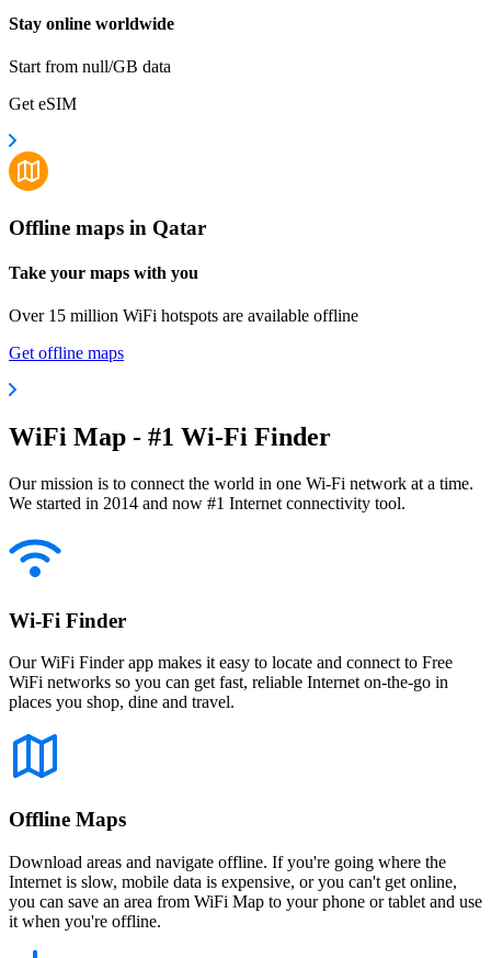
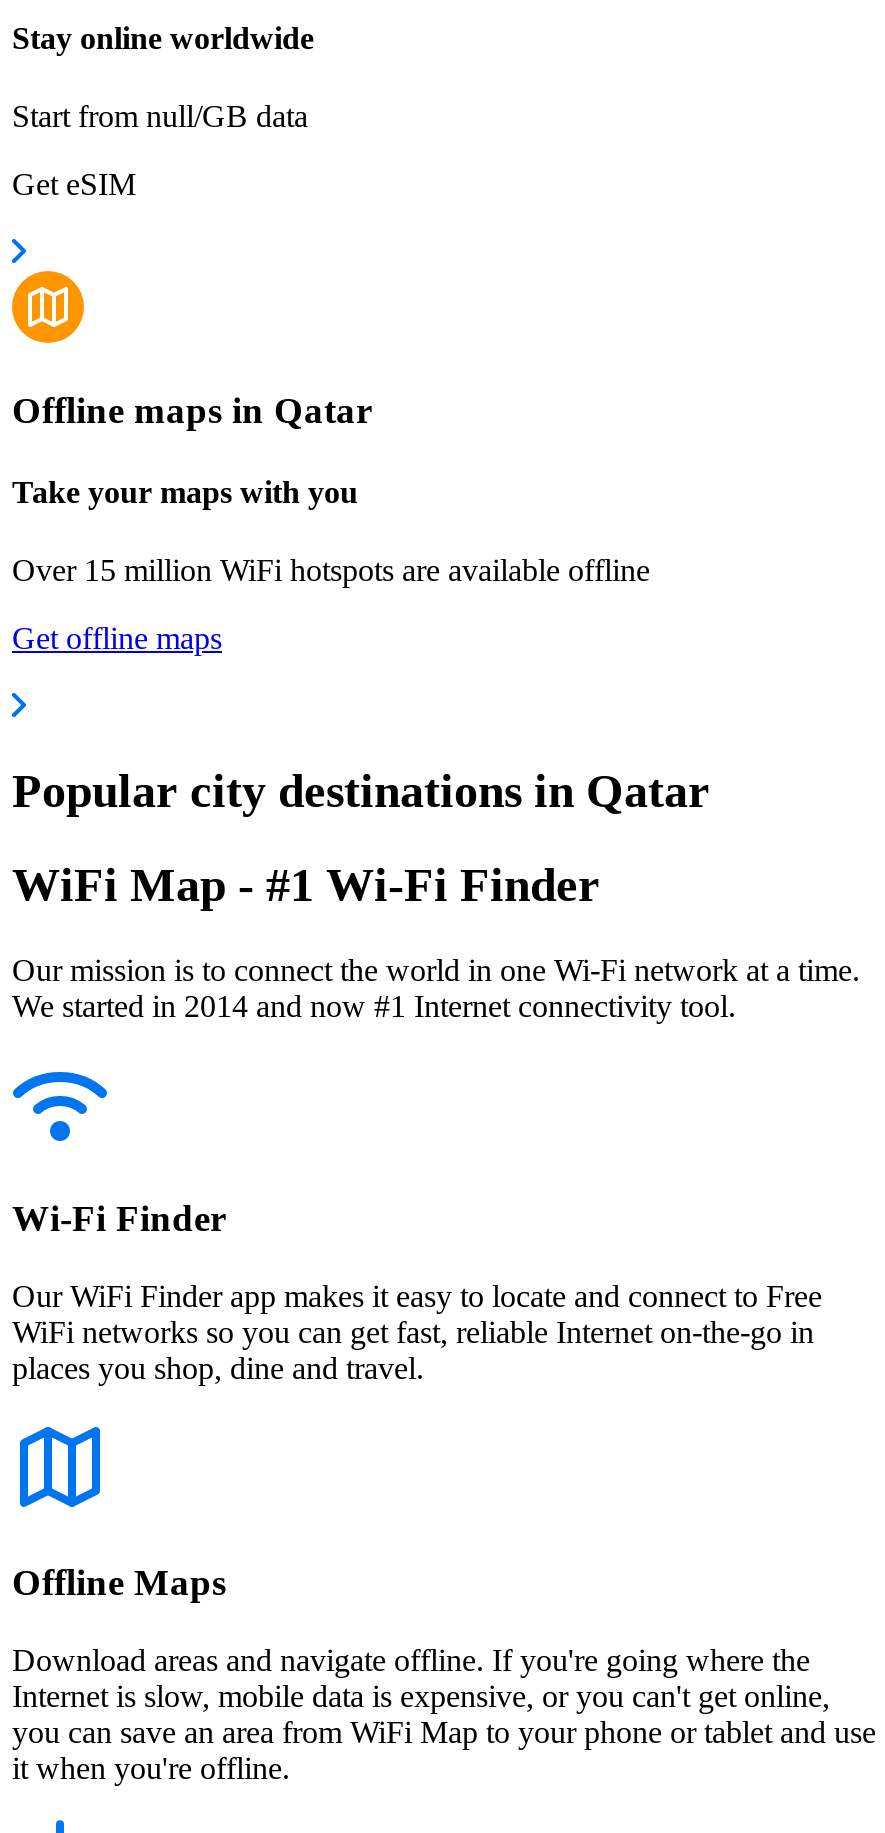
none -> [12,765,710,817] Popular city destinations in Qatar

